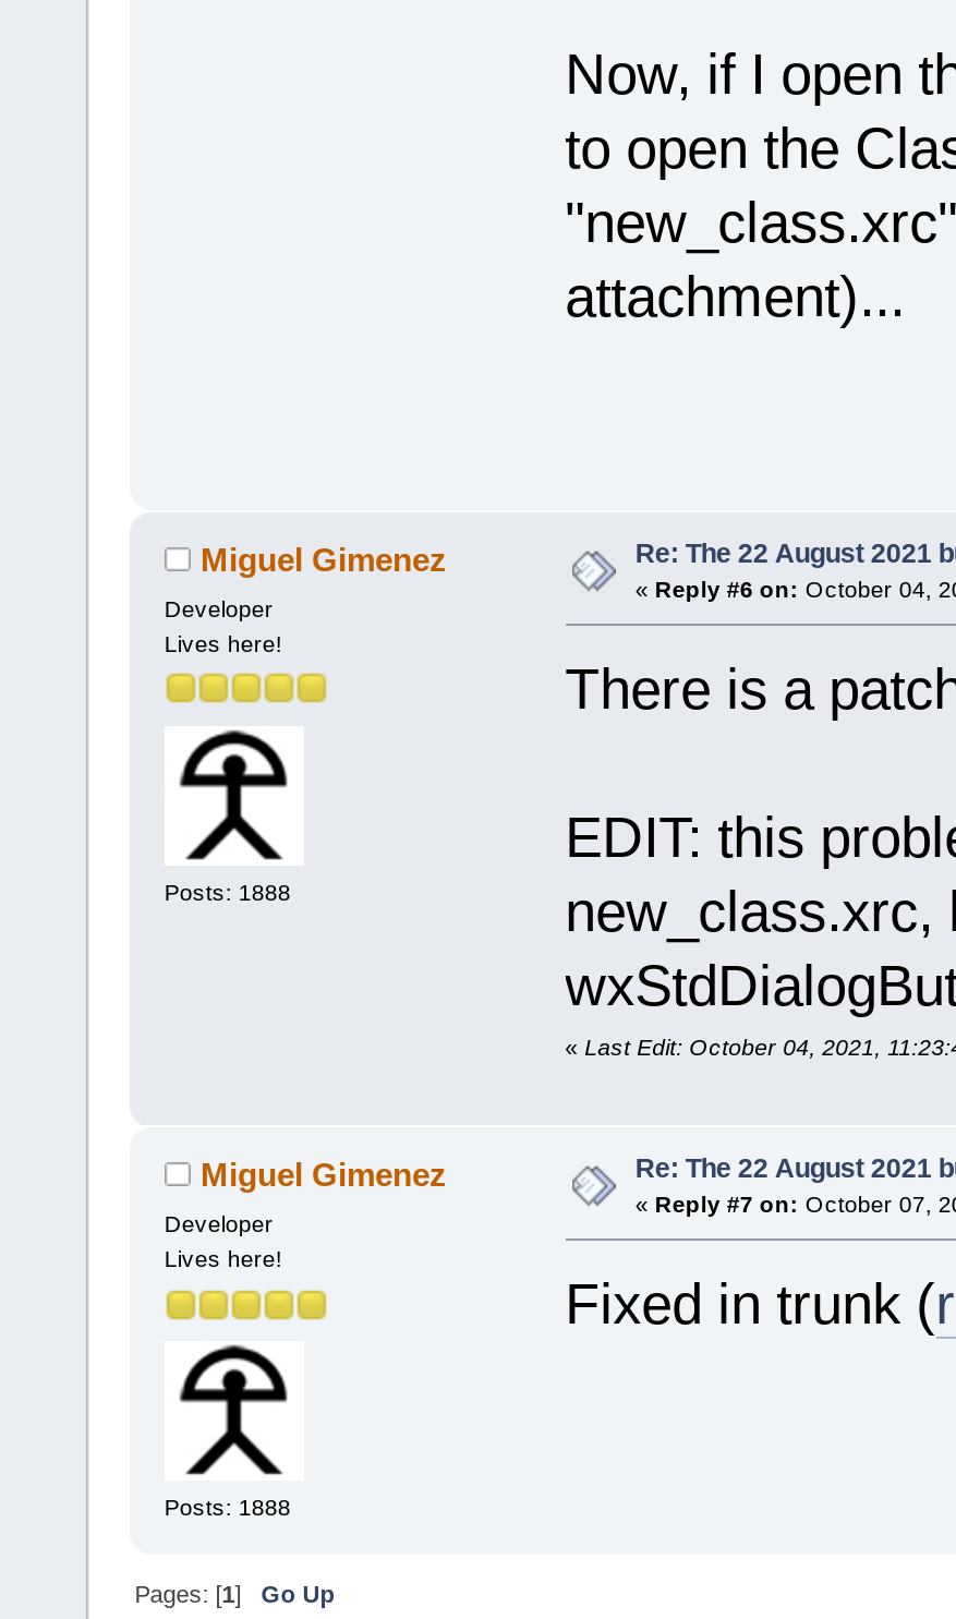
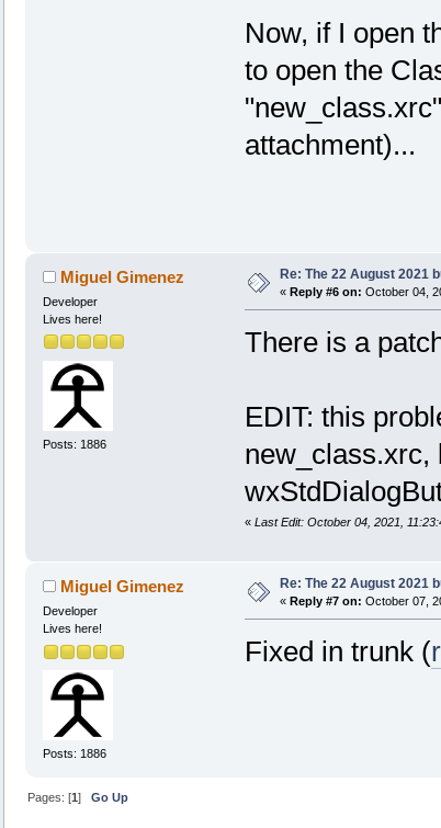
[164,878,291,904] Posts: 1888 -> [43,437,106,450] Posts: 1886
[164,1493,291,1519] Posts: 1888 -> [43,747,106,760] Posts: 1886

